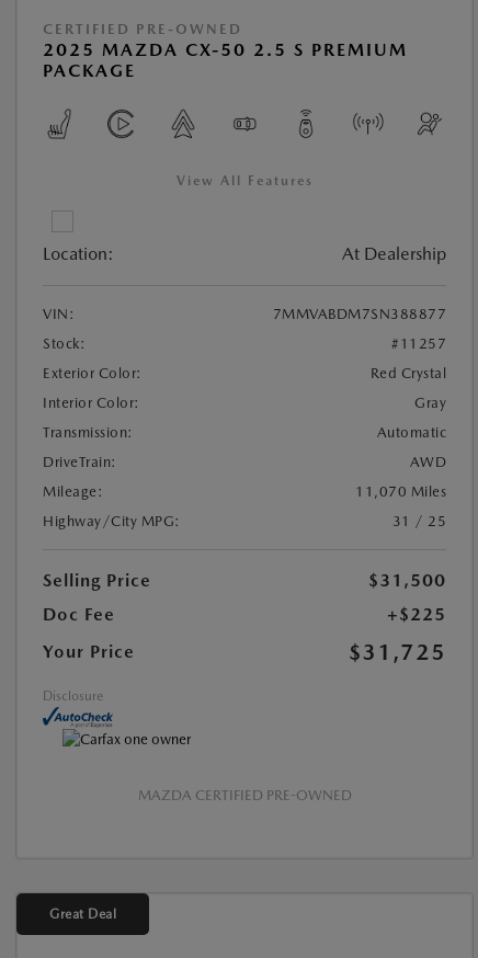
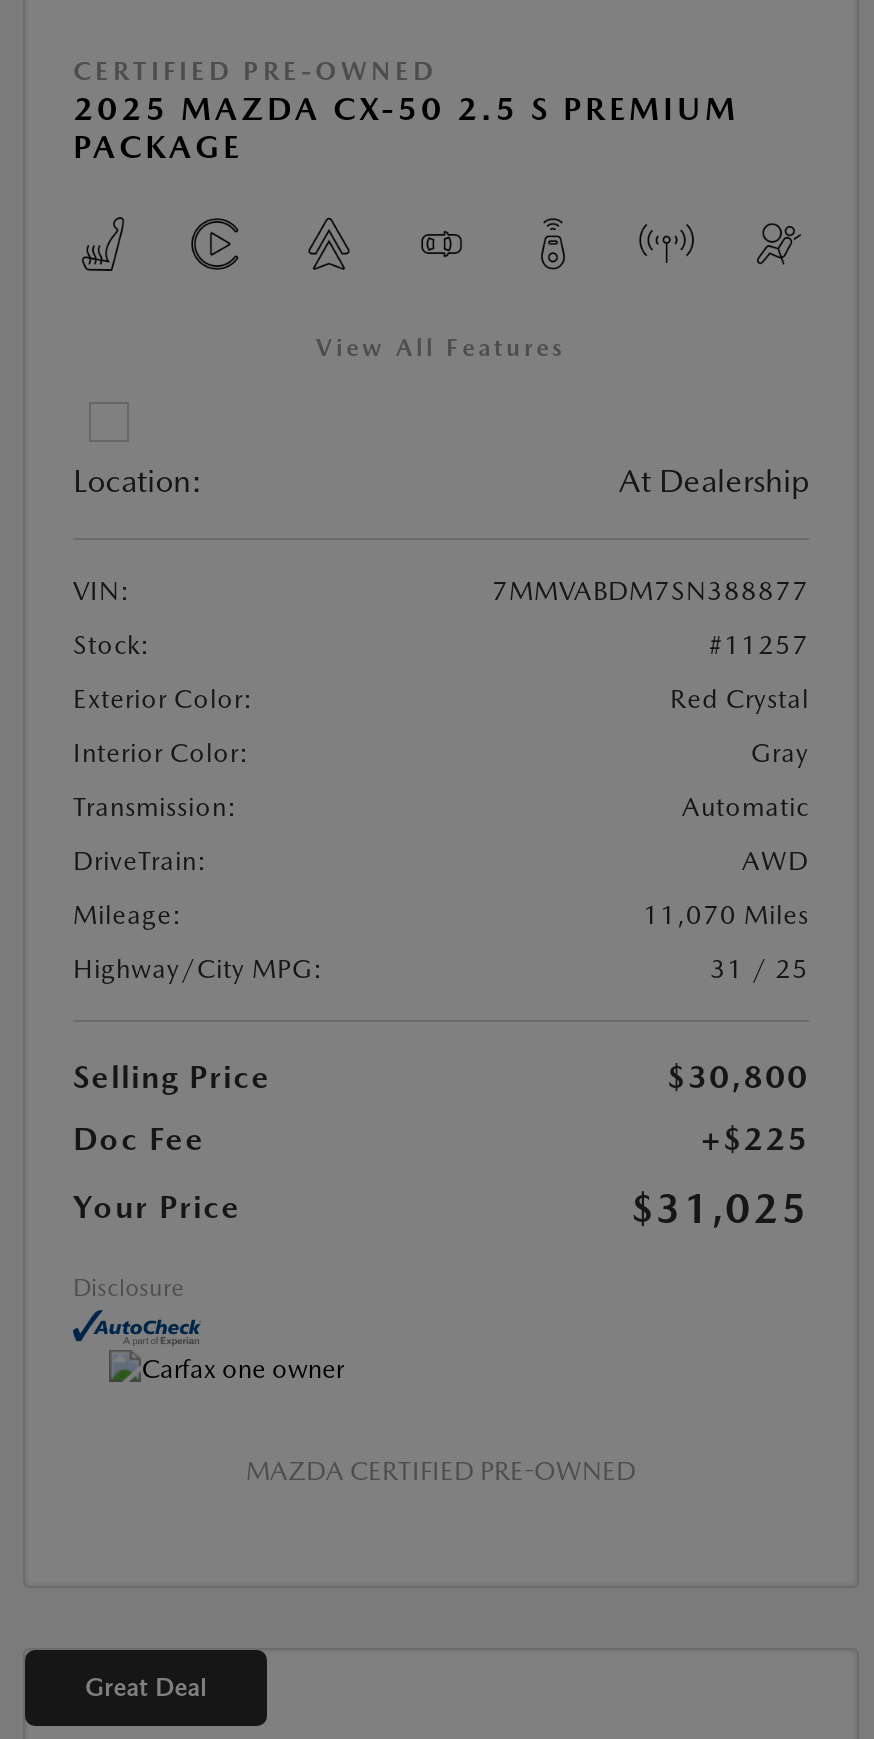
[368,570,446,591] $31,500 -> [667,1059,809,1097] $30,800
[349,639,446,665] $31,725 -> [631,1185,809,1233] $31,025

